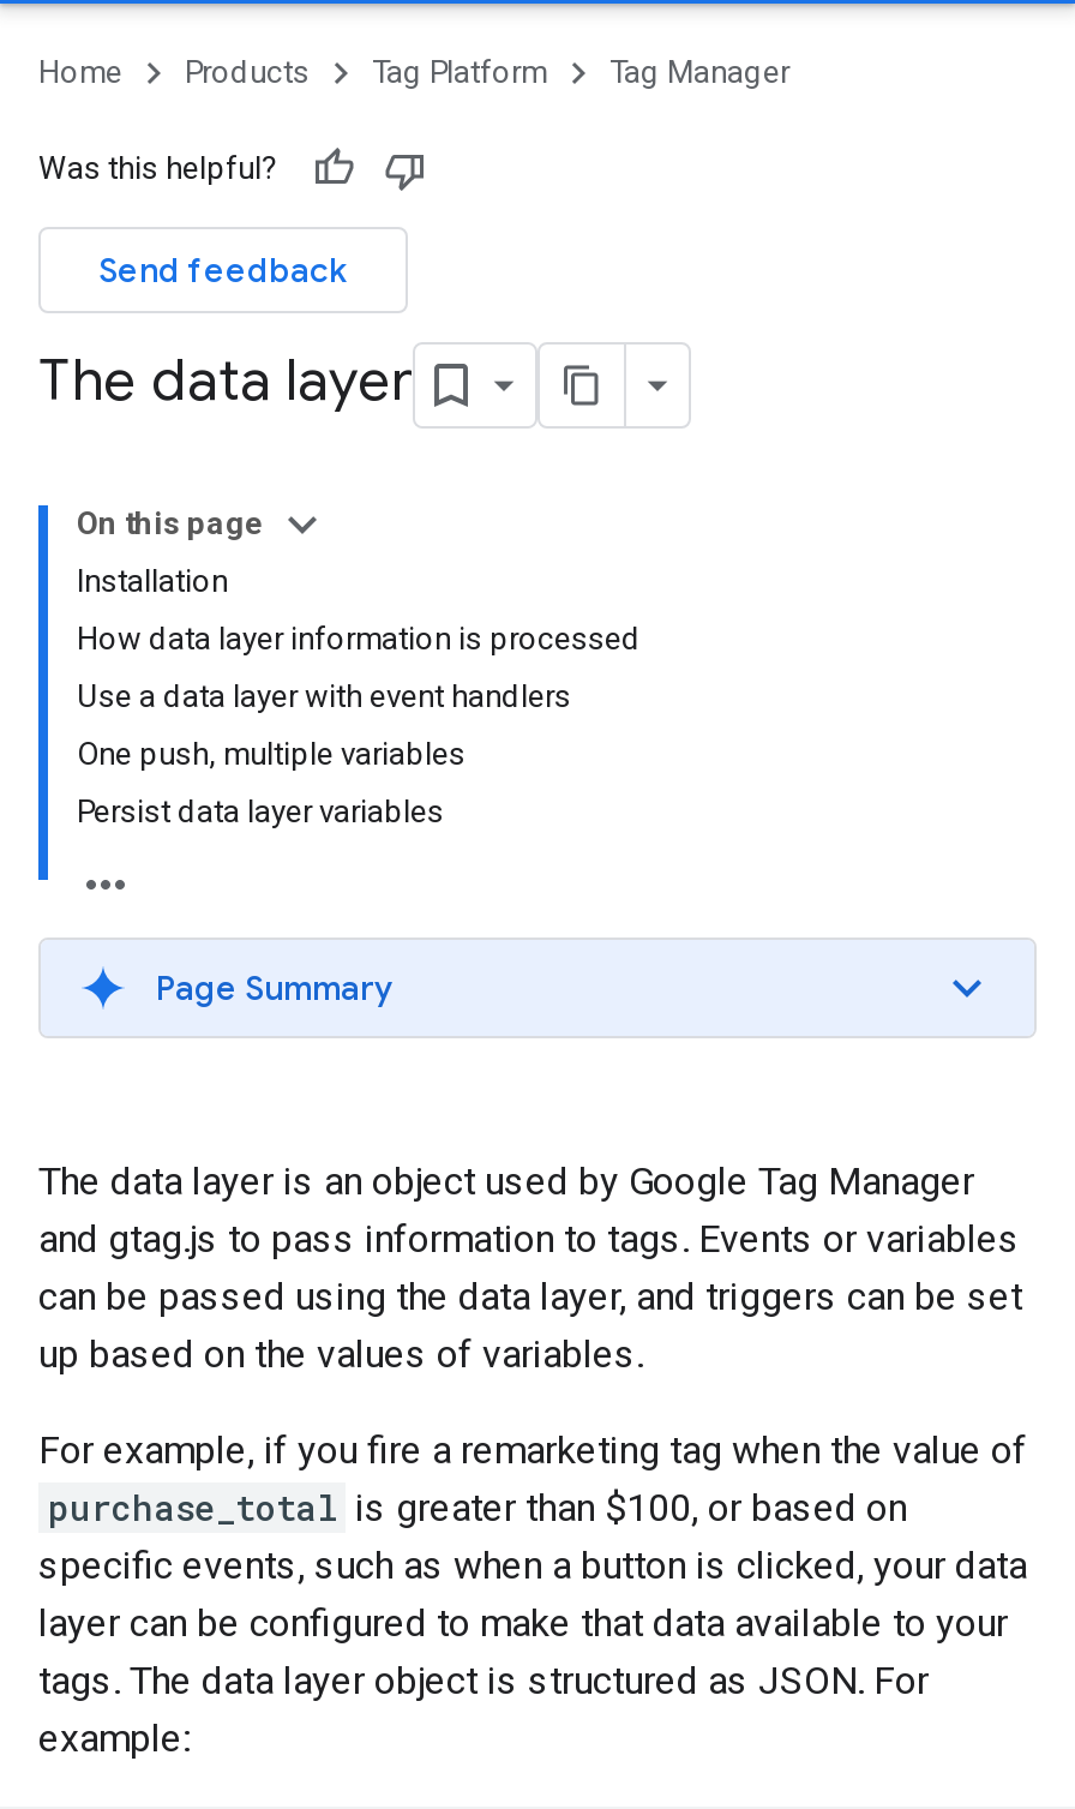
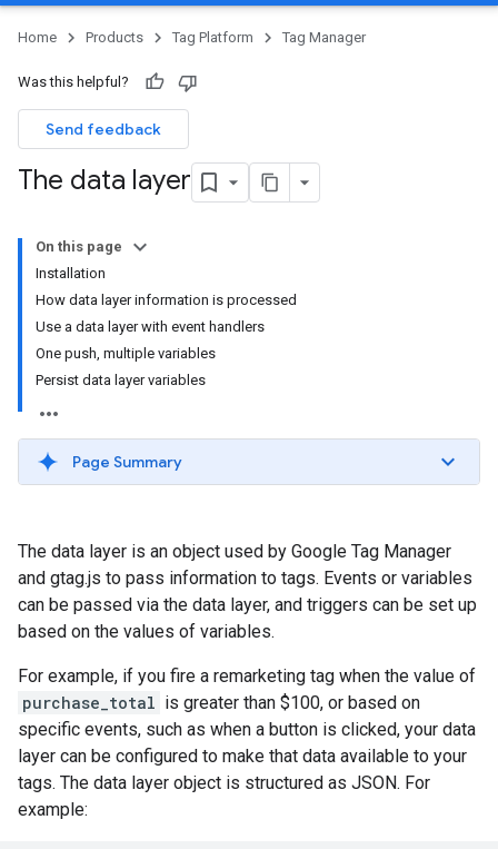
[38,1274,1022,1377] can be passed using the data layer, and triggers can be set | up based on the values of variables. -> [18,594,477,642] can be passed via the data layer, and triggers can be set up | based on the values of variables.

